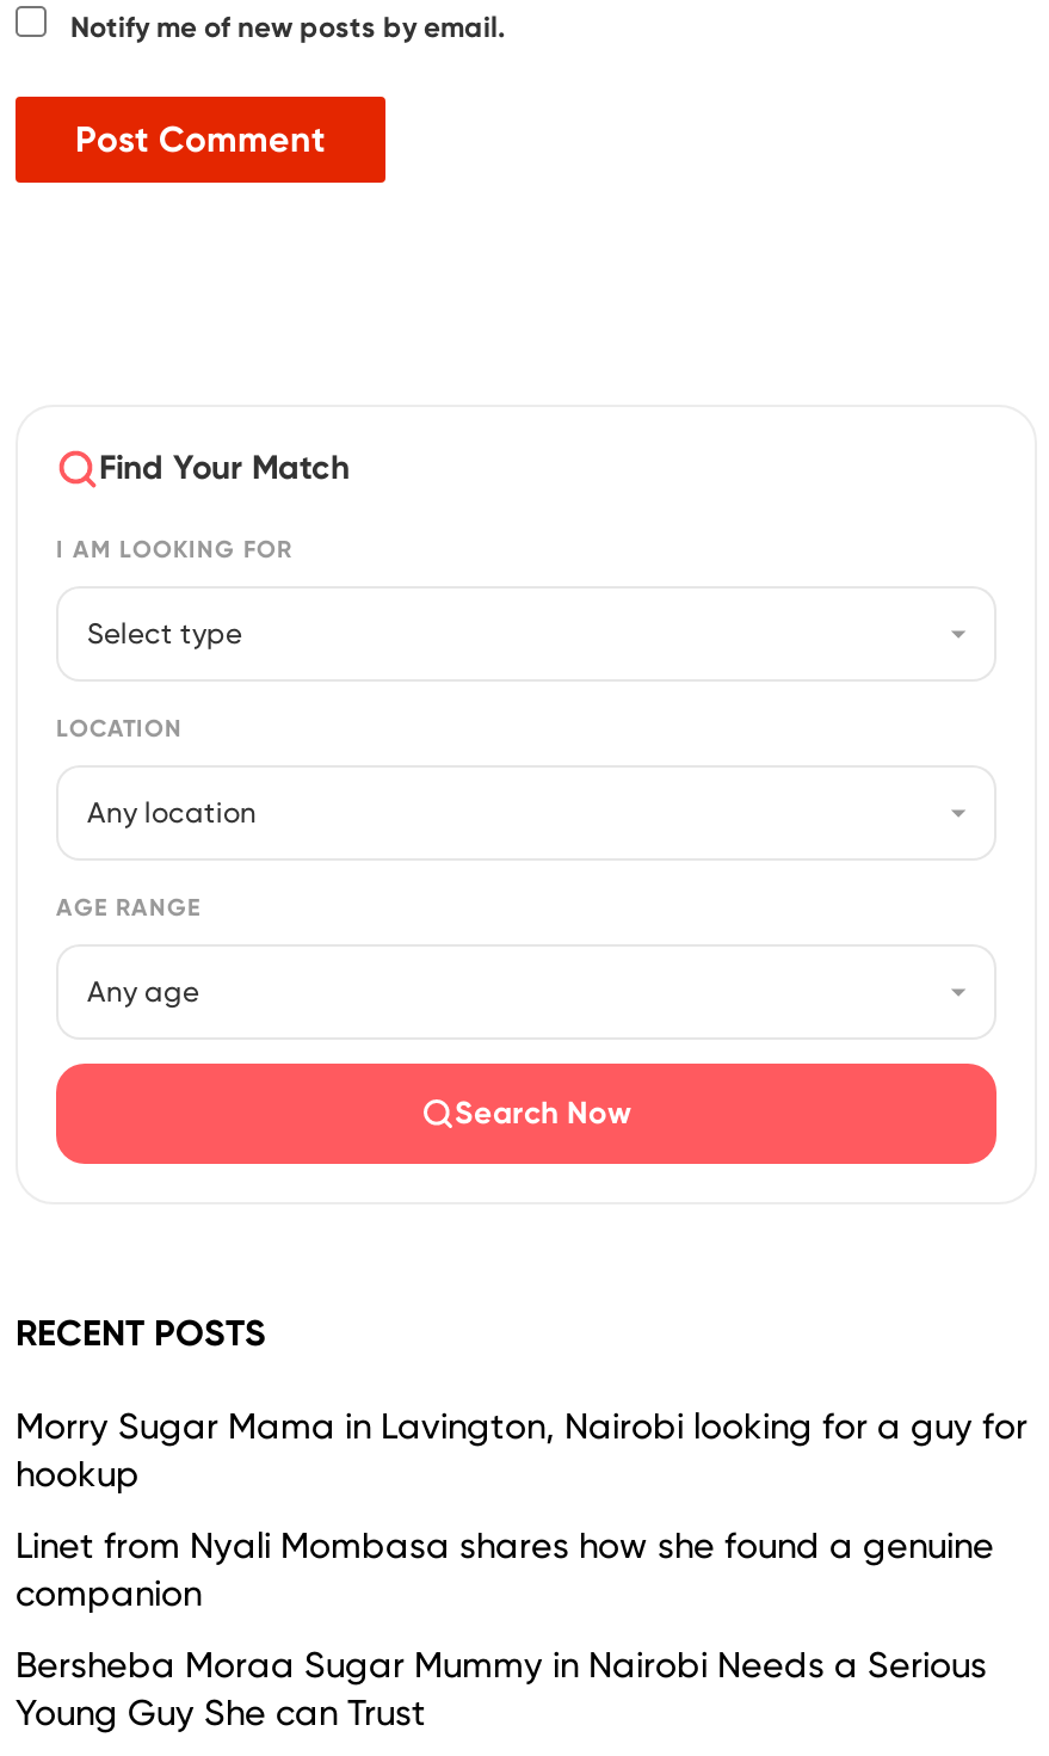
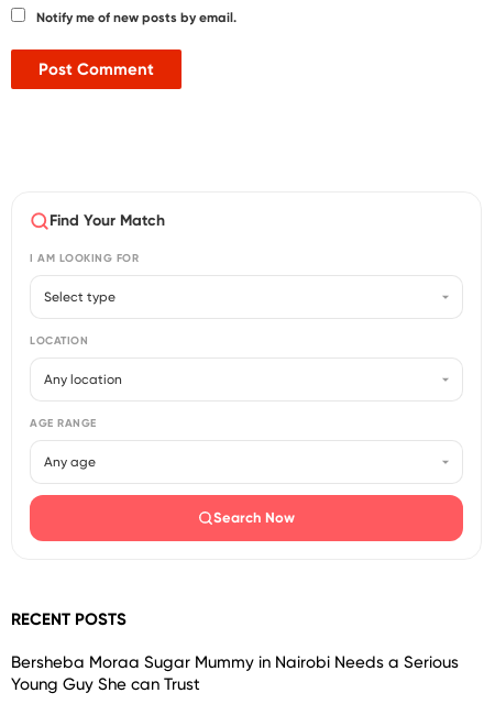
[16,1405,1028,1615] Morry Sugar Mama in Lavington, Nairobi looking for a guy for | hookup | Linet from Nyali Mombasa shares how she found a genuine | companion -> none

